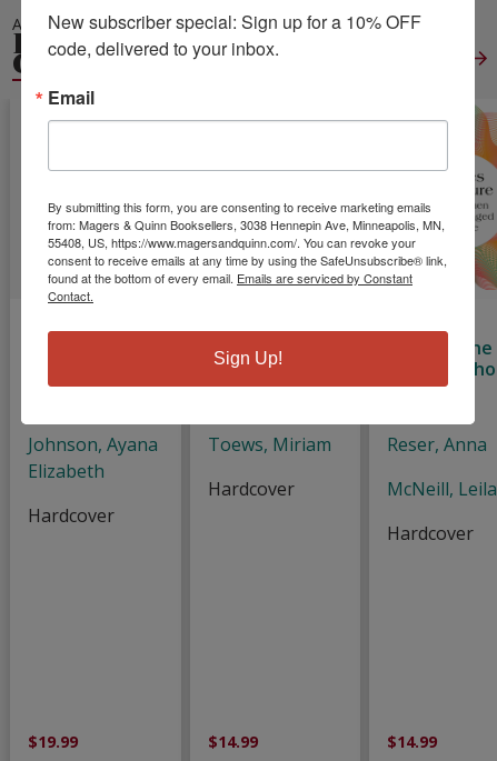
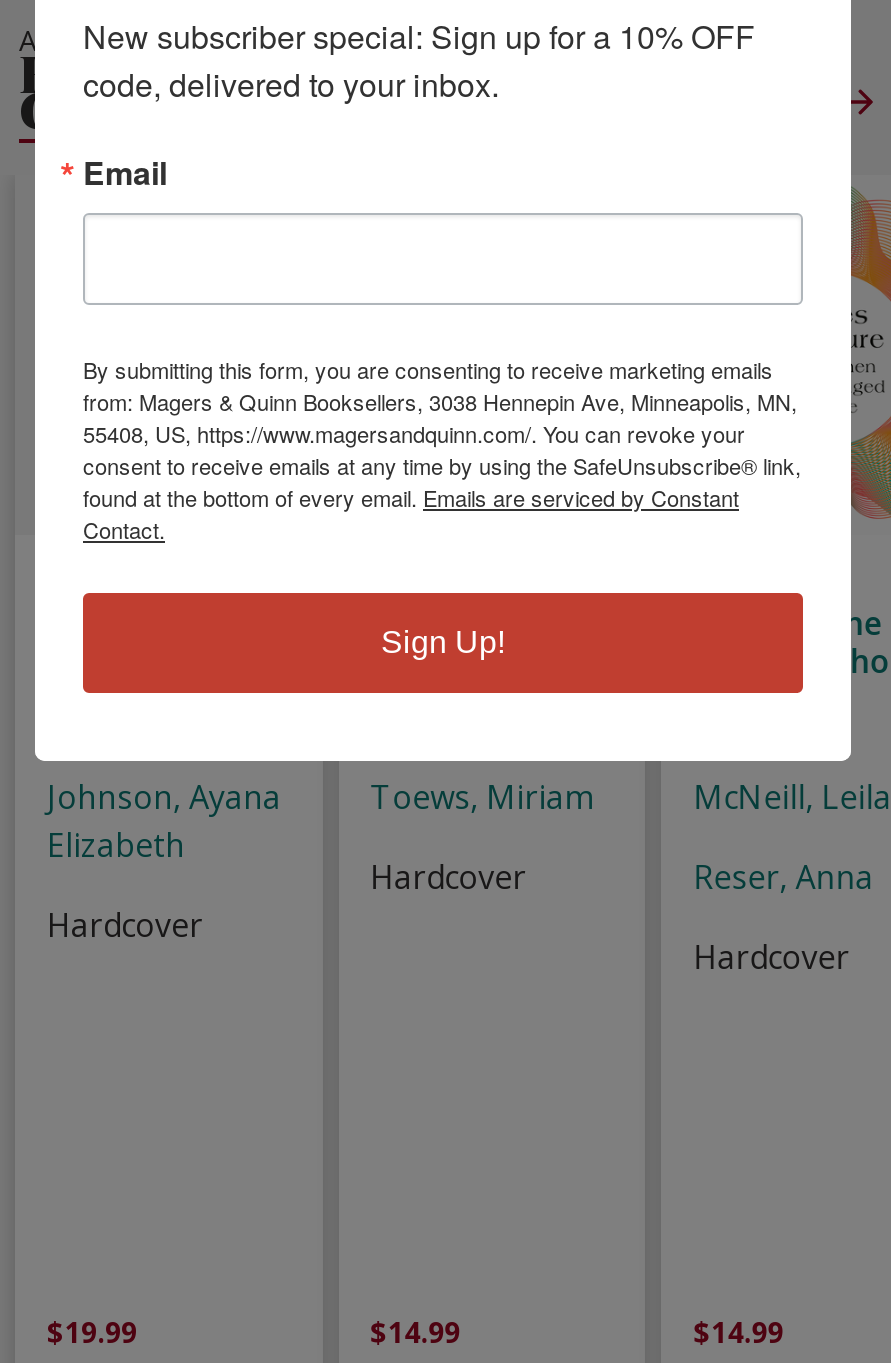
moved [387,432,487,457] -> [693,855,873,899]: Reser, Anna
moved [387,477,497,501] -> [693,775,891,819]: McNeill, Leila

